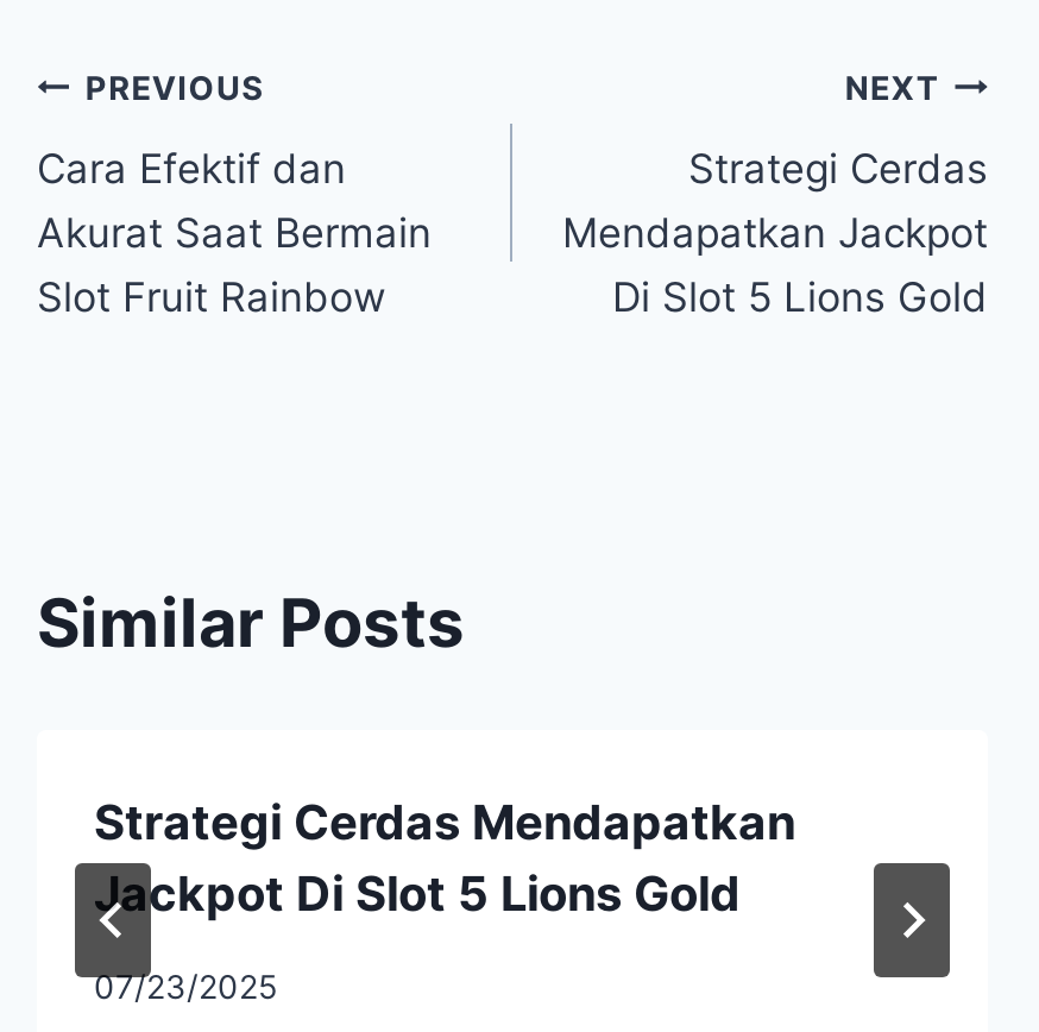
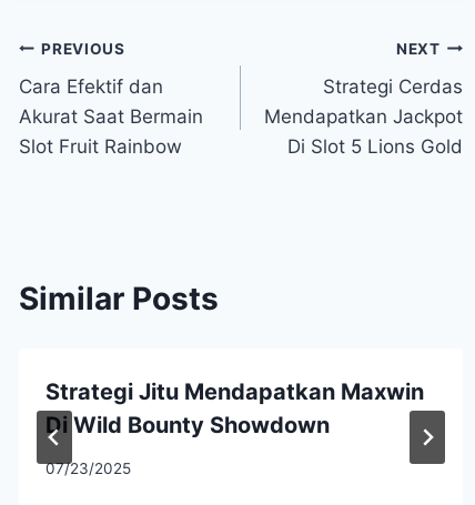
[94,794,795,923] Strategi Cerdas Mendapatkan | Jackpot Di Slot 5 Lions Gold -> [46,379,424,439] Strategi Jitu Mendapatkan Maxwin | Di Wild Bounty Showdown

